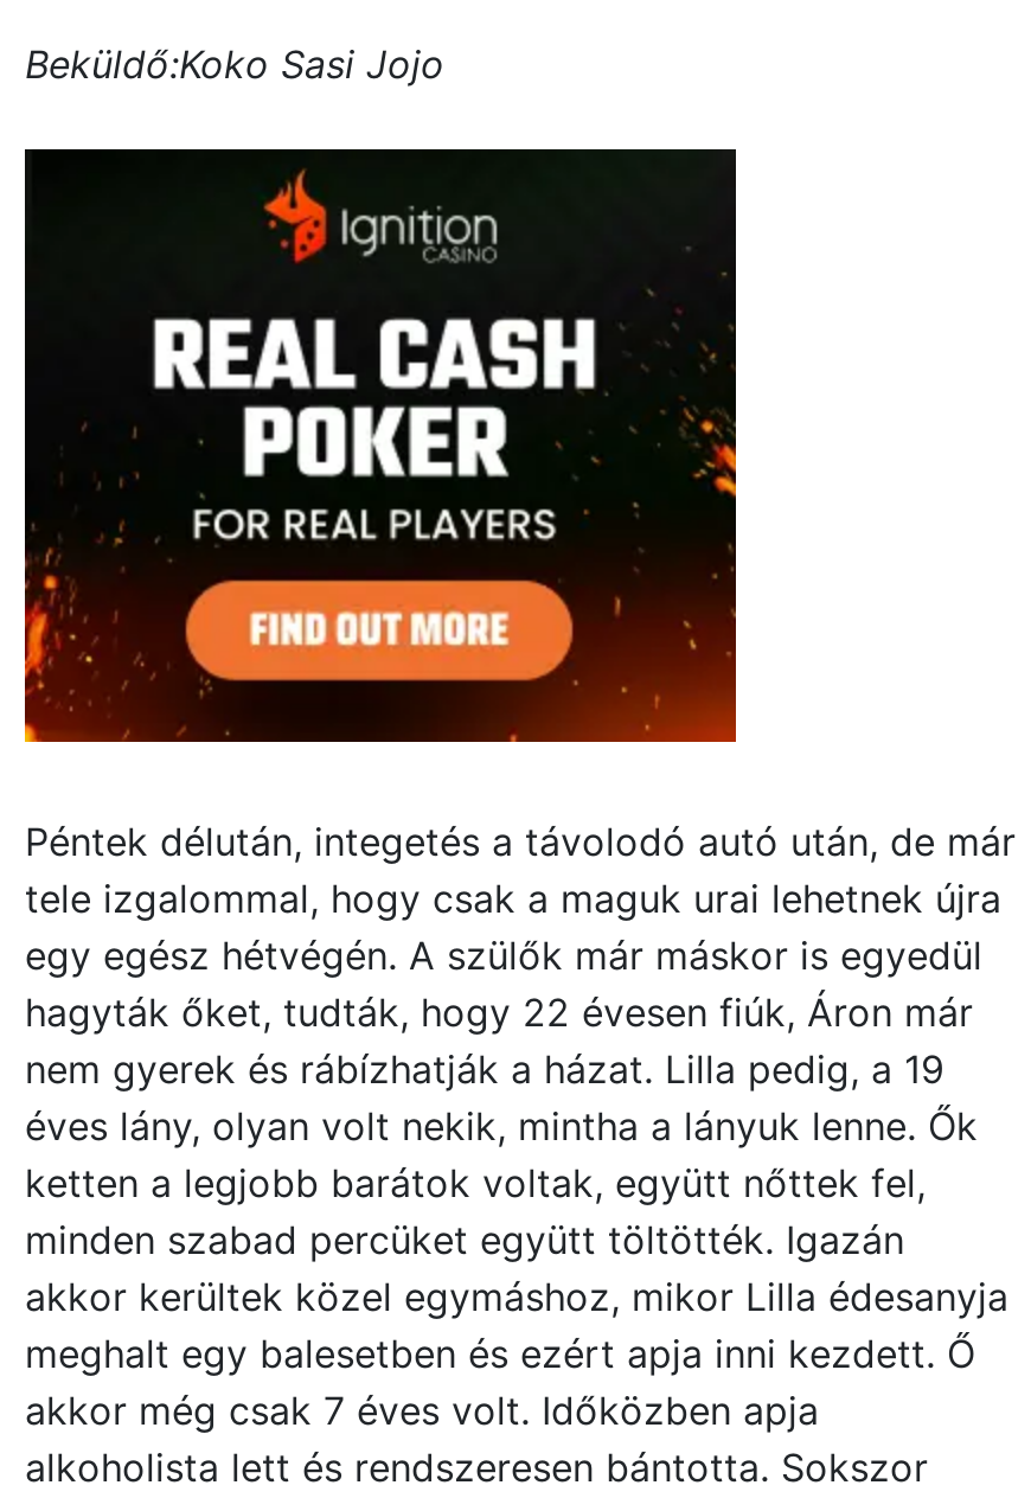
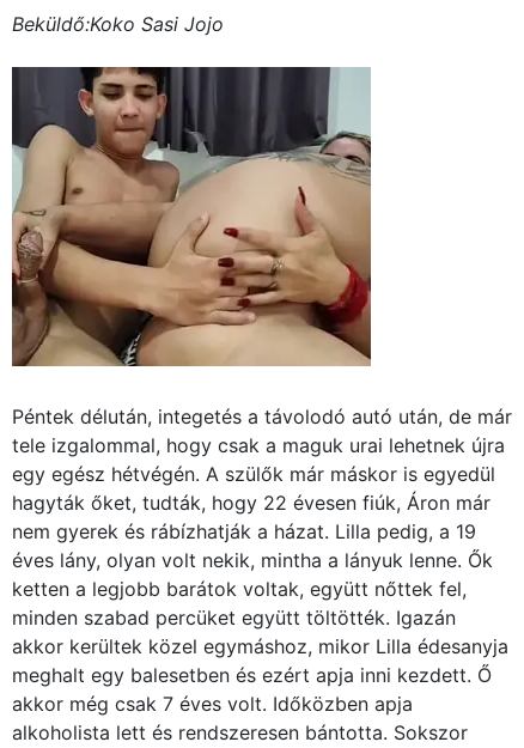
[23,147,738,744] [image] -> [11,66,372,367] [image]

